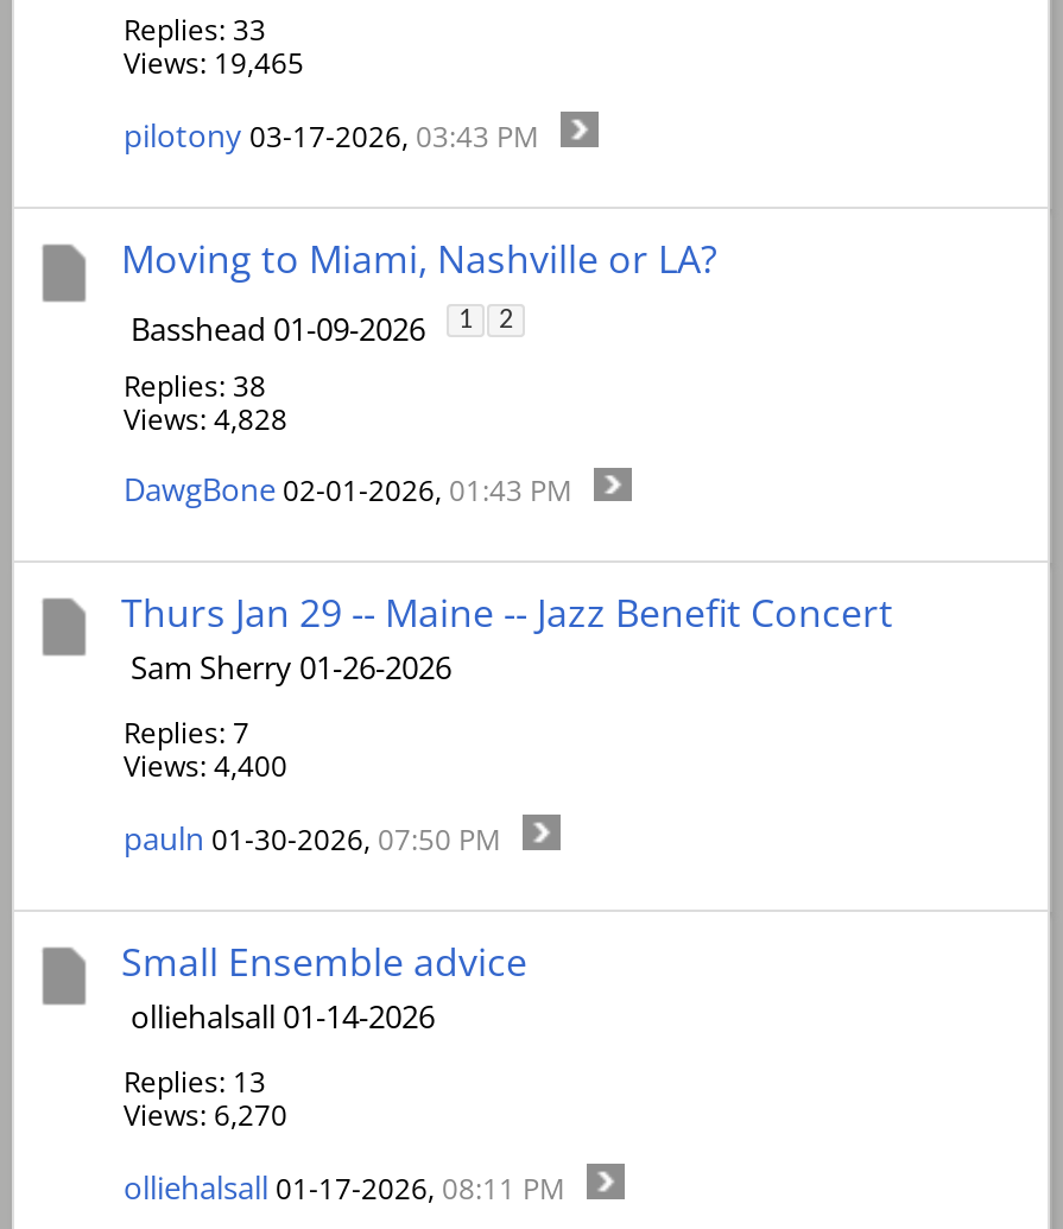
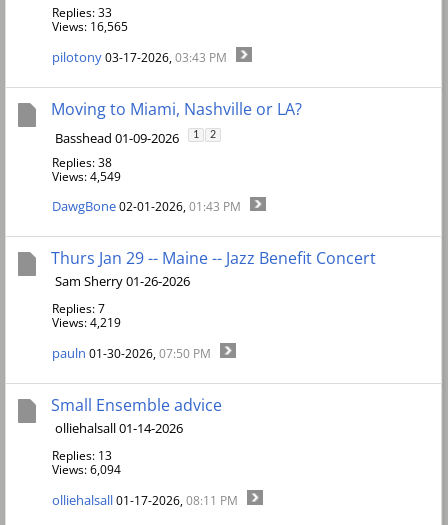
[124,43,304,83] Views: 19,465 -> [52,18,128,35] Views: 16,565
[124,399,287,439] Views: 4,828 -> [52,168,121,185] Views: 4,549
[124,747,287,787] Views: 4,400 -> [52,314,121,331] Views: 4,219
[124,1095,287,1135] Views: 6,270 -> [52,461,121,478] Views: 6,094

